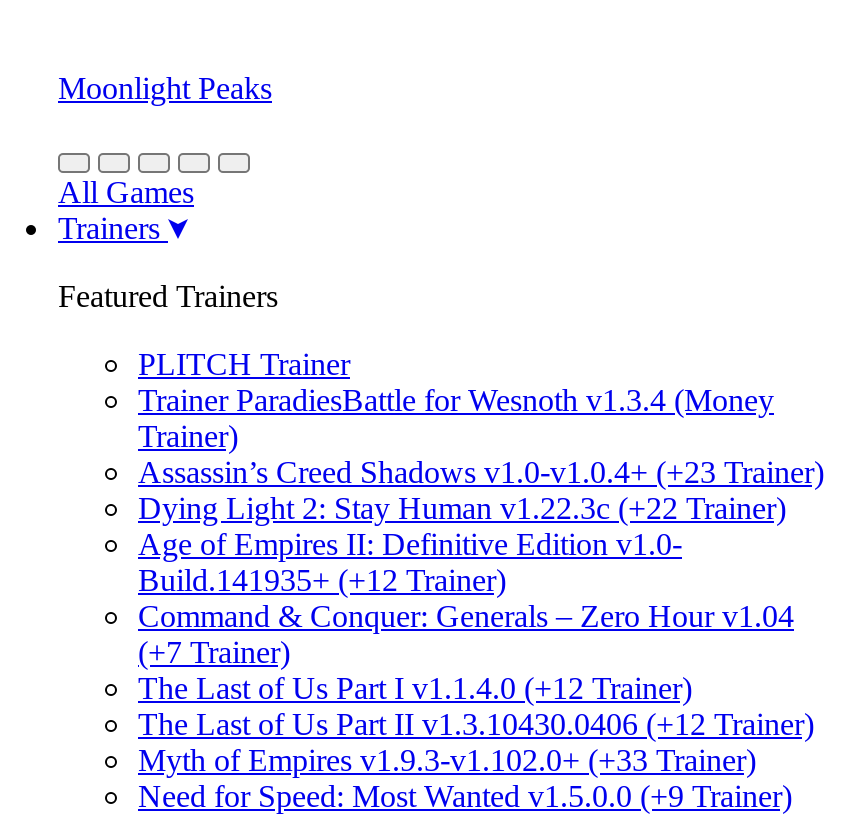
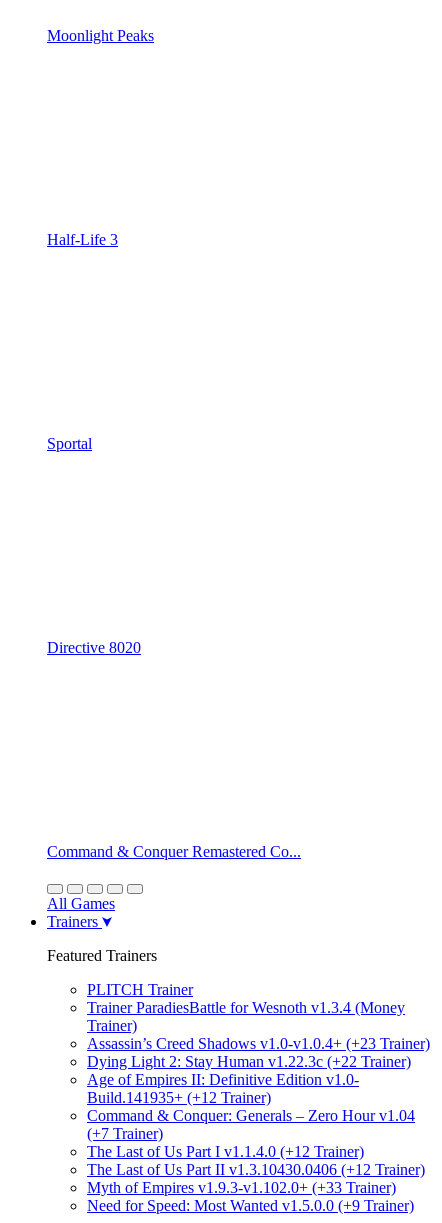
none -> [47,231,118,248] Half-Life 3
none -> [47,435,92,452] Sportal
none -> [47,639,141,656] Directive 8020
none -> [47,843,301,860] Command & Conquer Remastered Co...

